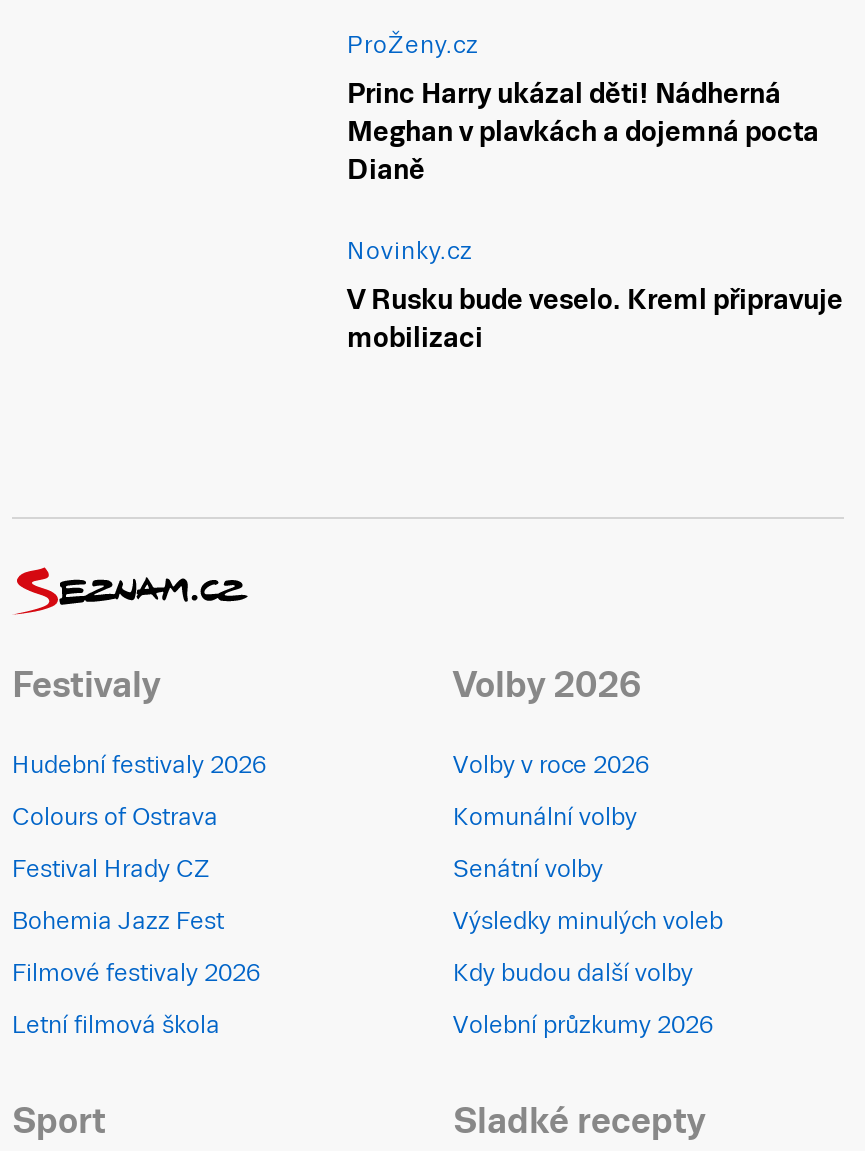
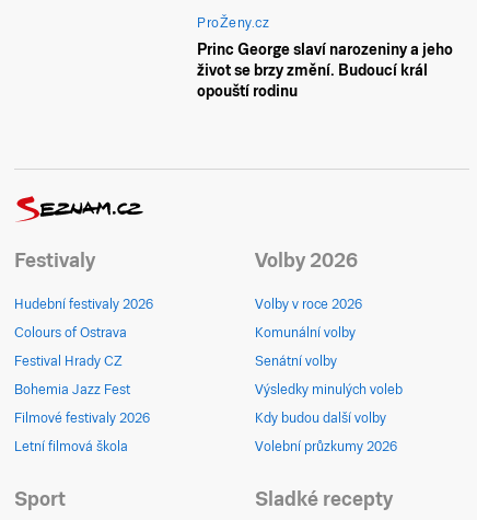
[347,77,843,354] Princ Harry ukázal děti! Nádherná | Meghan v plavkách a dojemná pocta | Dianě | Novinky.cz | V Rusku bude veselo. Kreml připravuje | mobilizaci -> [197,41,453,100] Princ George slaví narozeniny a jeho | život se brzy změní. Budoucí král | opouští rodinu

